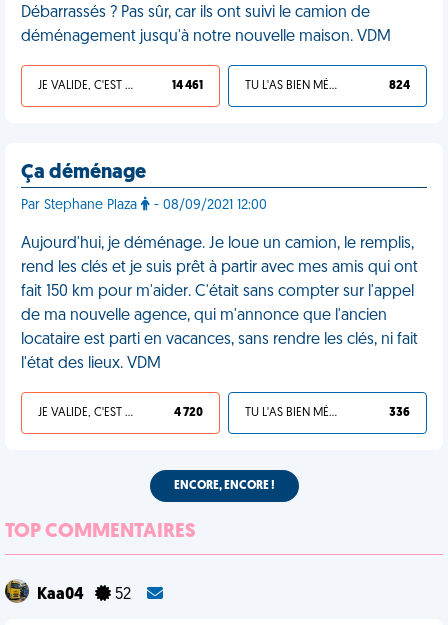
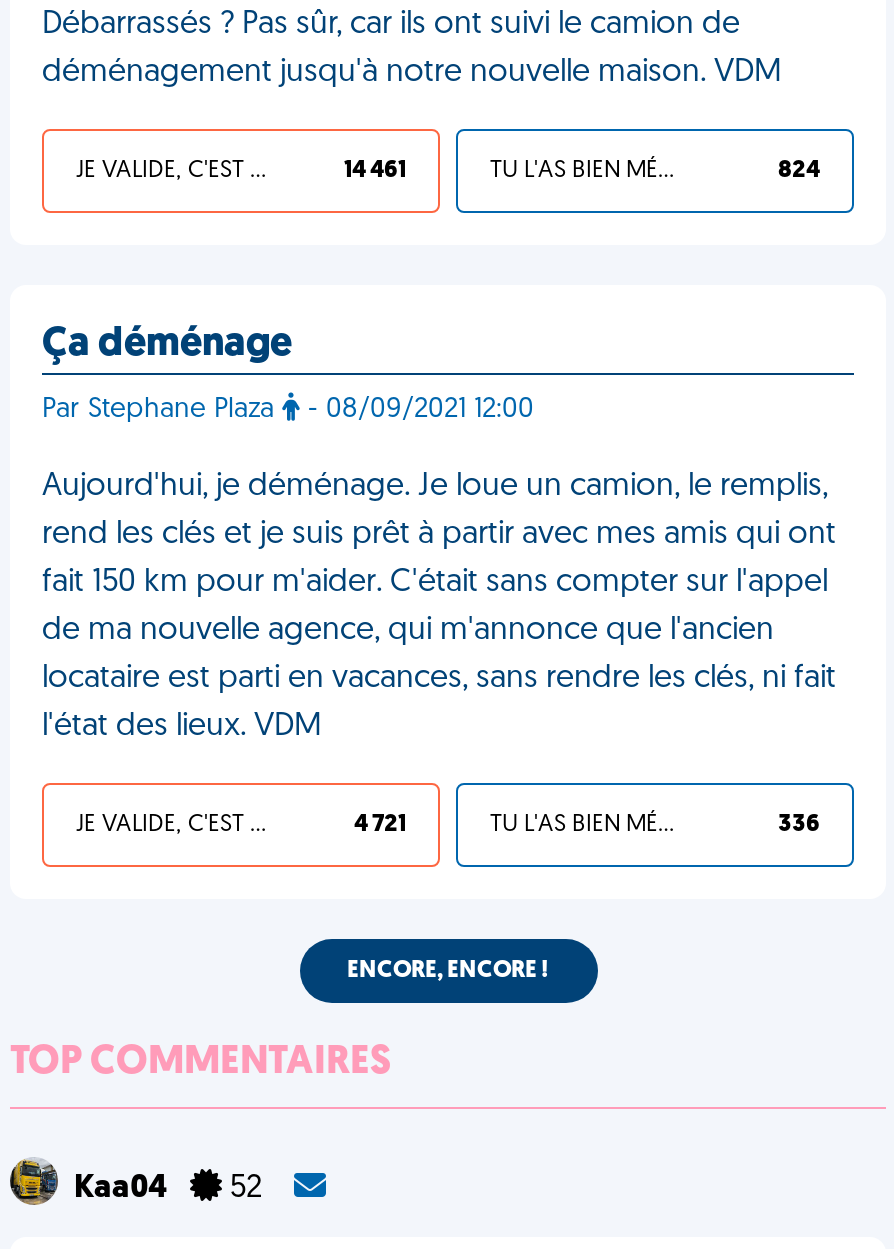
[174,407,203,419] 4 720 -> [354,813,406,837] 4 721

